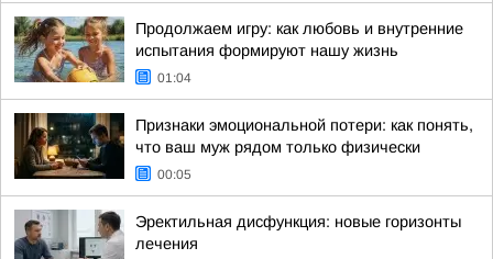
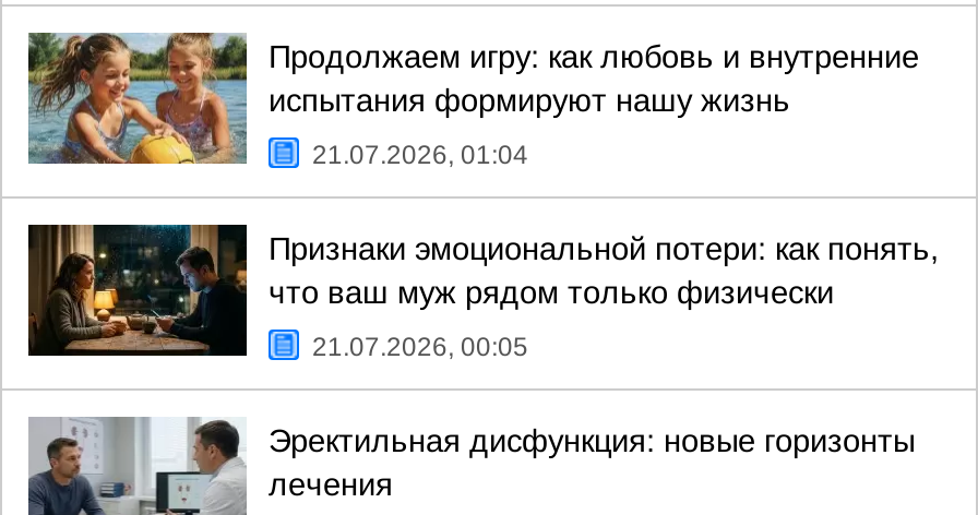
[157,70,191,86] 01:04 -> [312,140,528,170] 21.07.2026, 01:04
[157,167,191,182] 00:05 -> [312,332,528,362] 21.07.2026, 00:05

